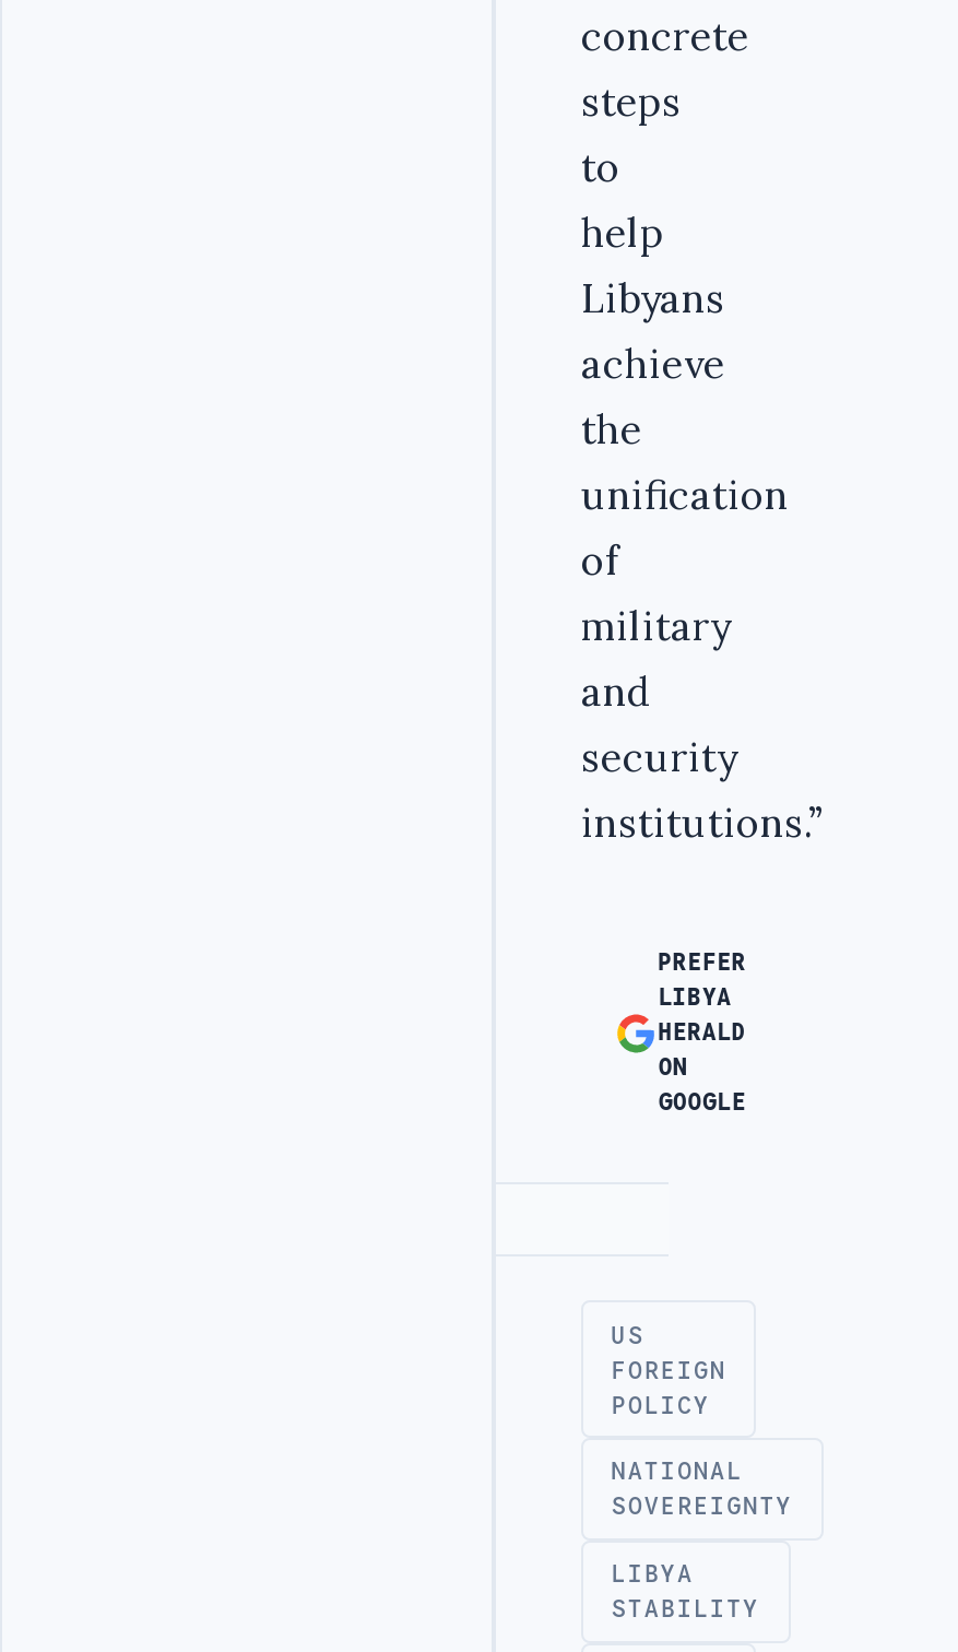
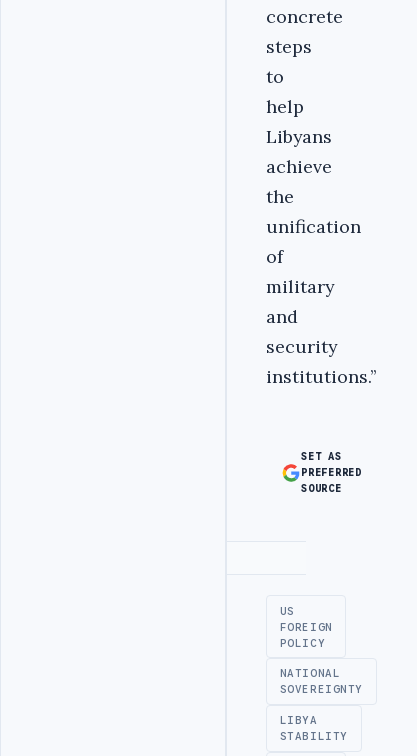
[658,949,746,1117] PREFER | LIBYA | HERALD | ON | GOOGLE -> [301,450,362,495] SET AS | PREFERRED | SOURCE

